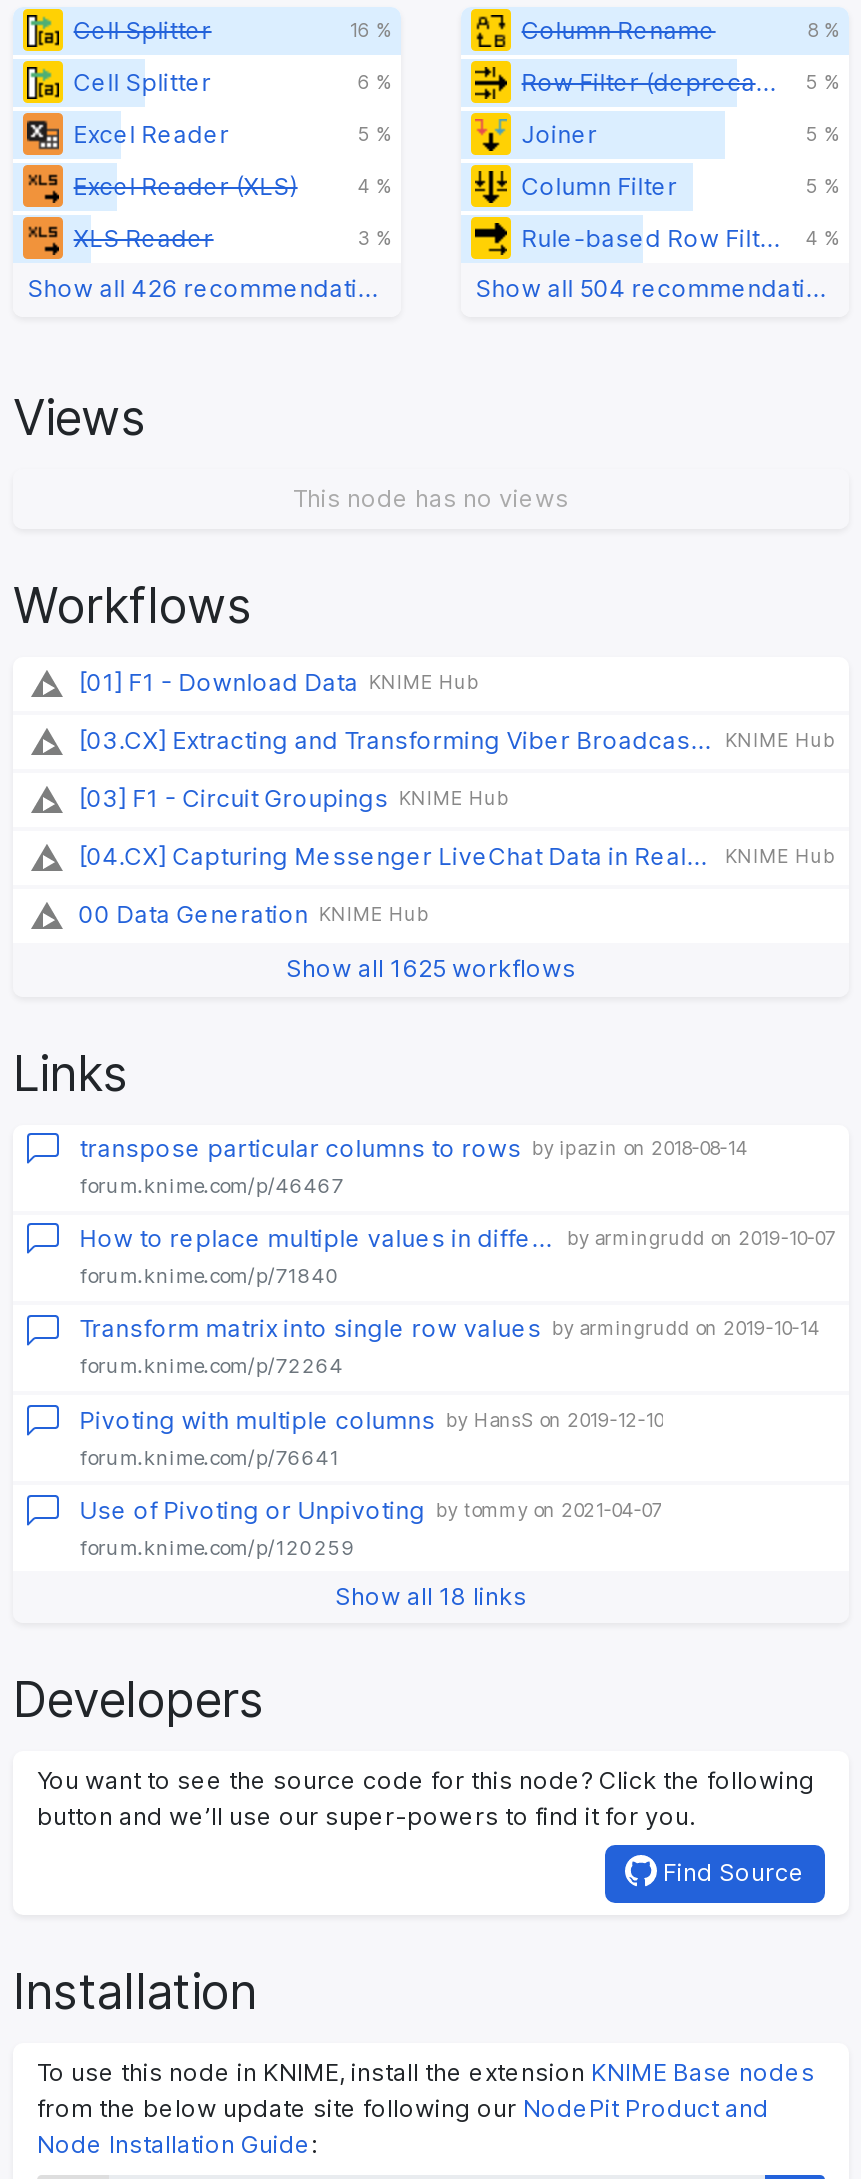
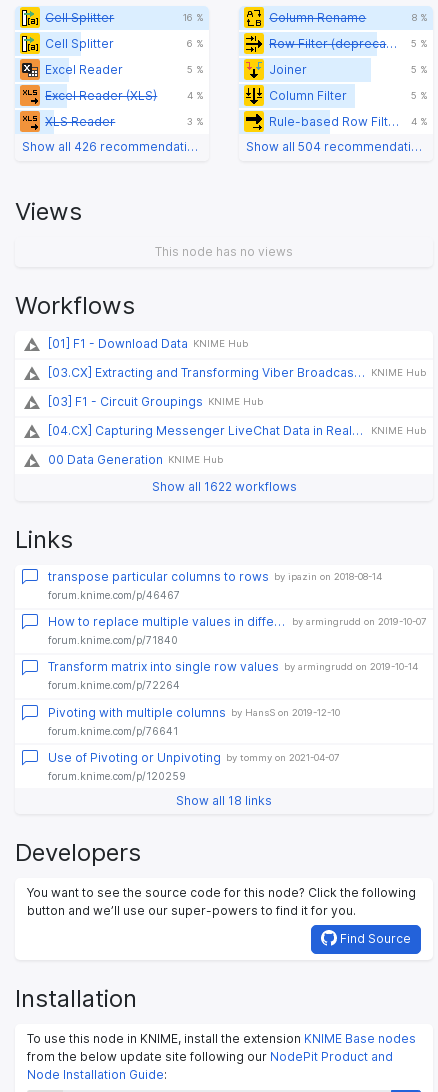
[286,953,576,983] Show all 1625 workflows -> [151,479,296,494] Show all 1622 workflows

